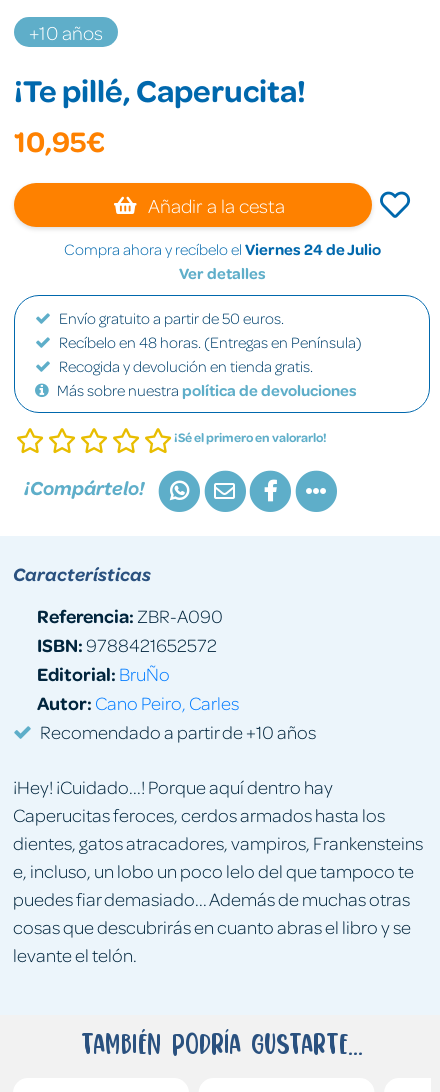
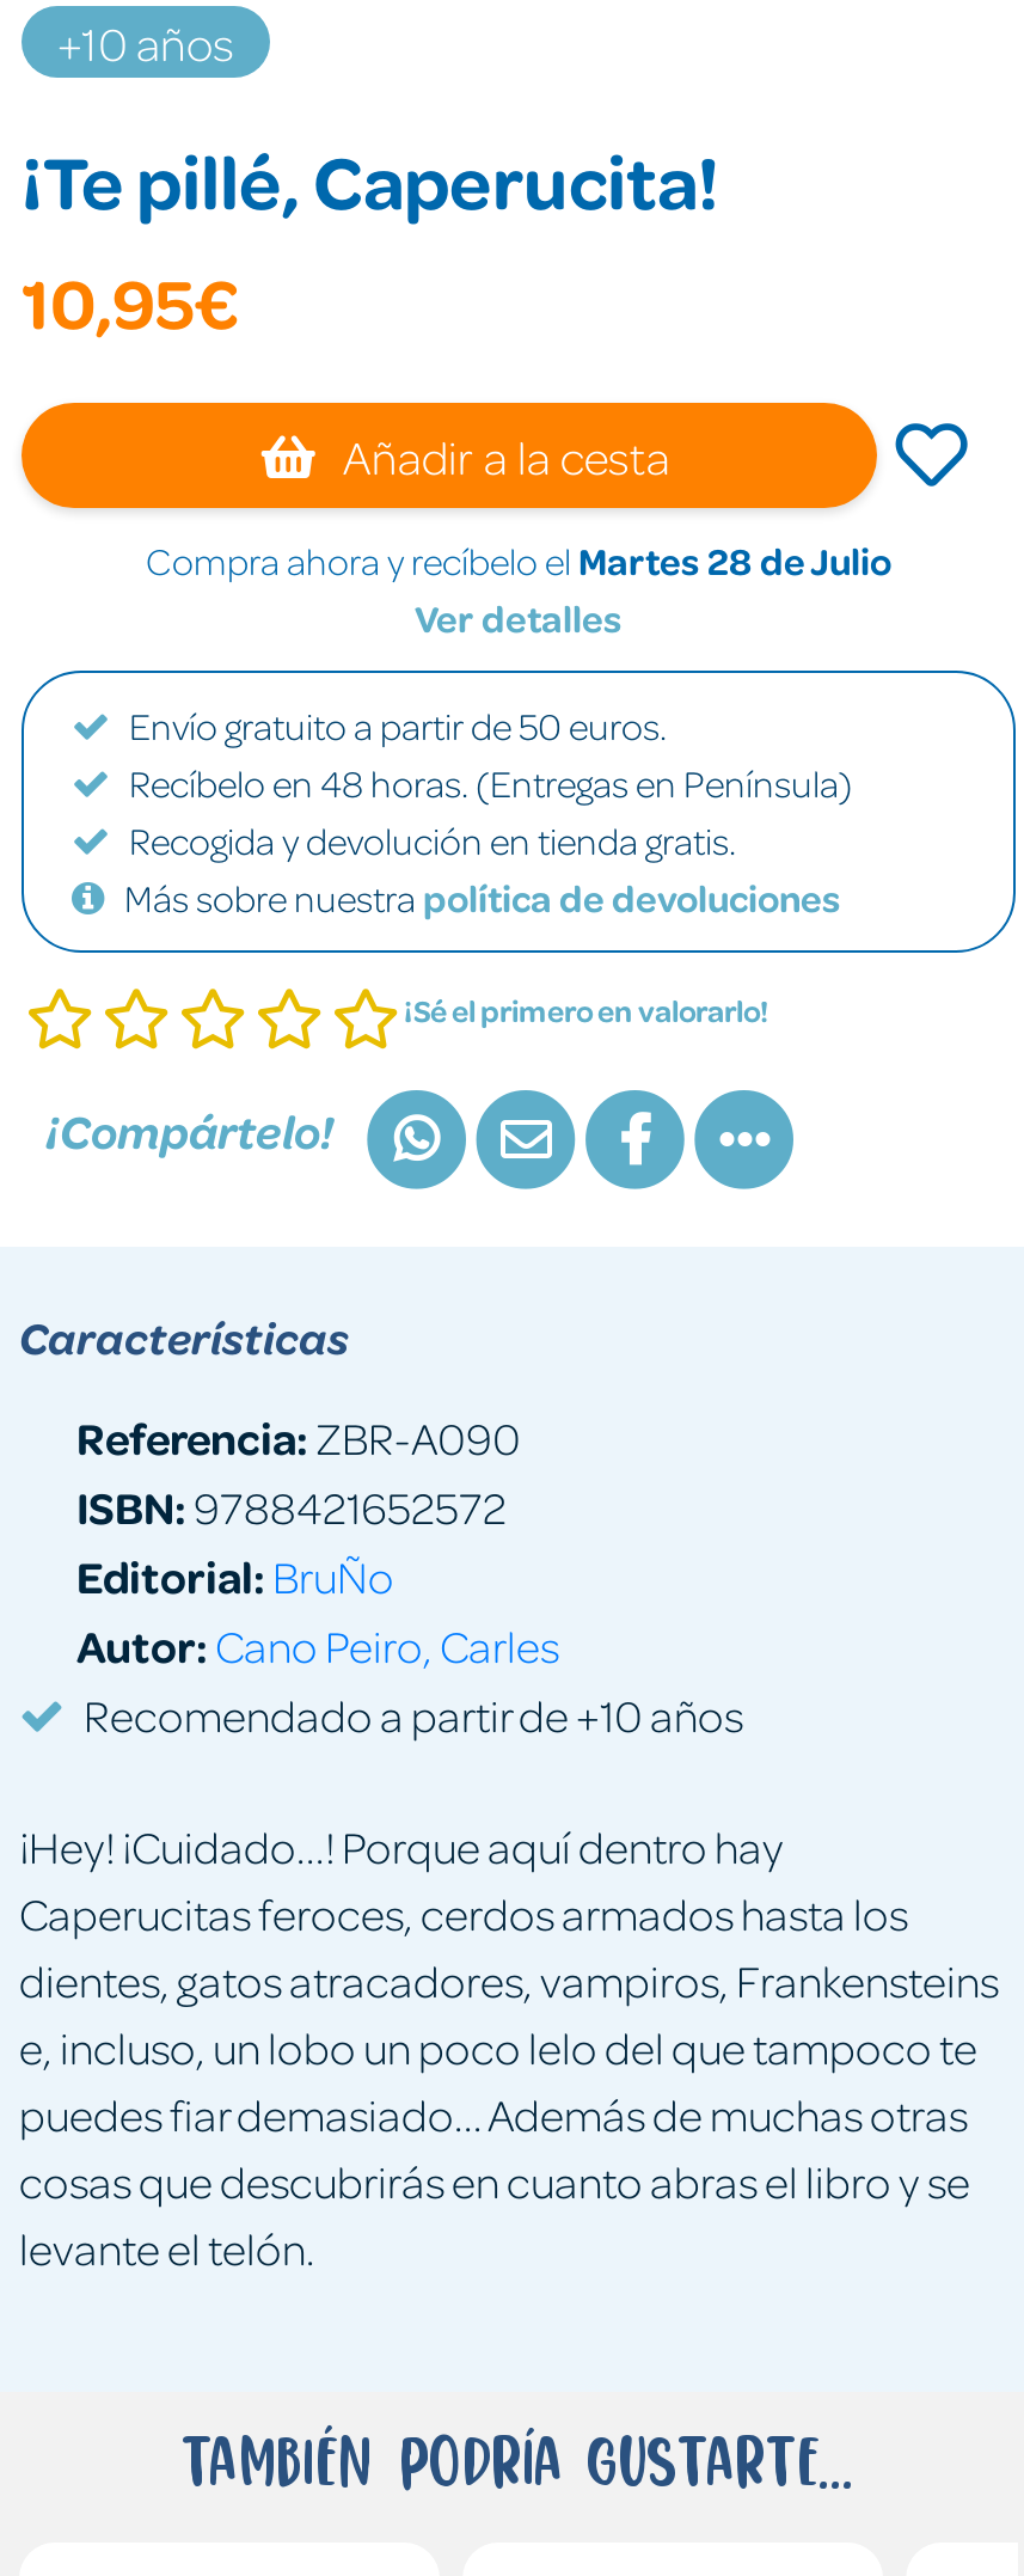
[63,239,380,259] Compra ahora y recíbelo el Viernes 24 de Julio -> [146,537,891,585] Compra ahora y recíbelo el Martes 28 de Julio

